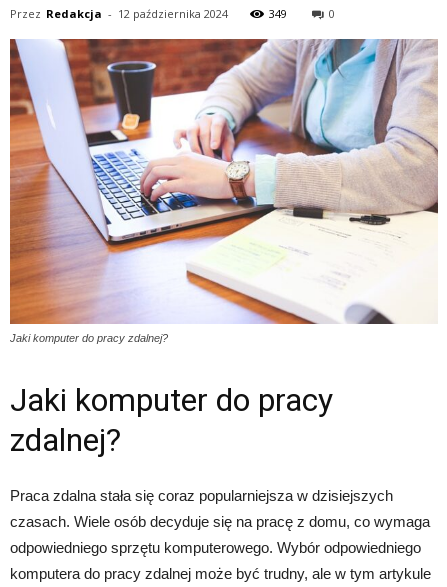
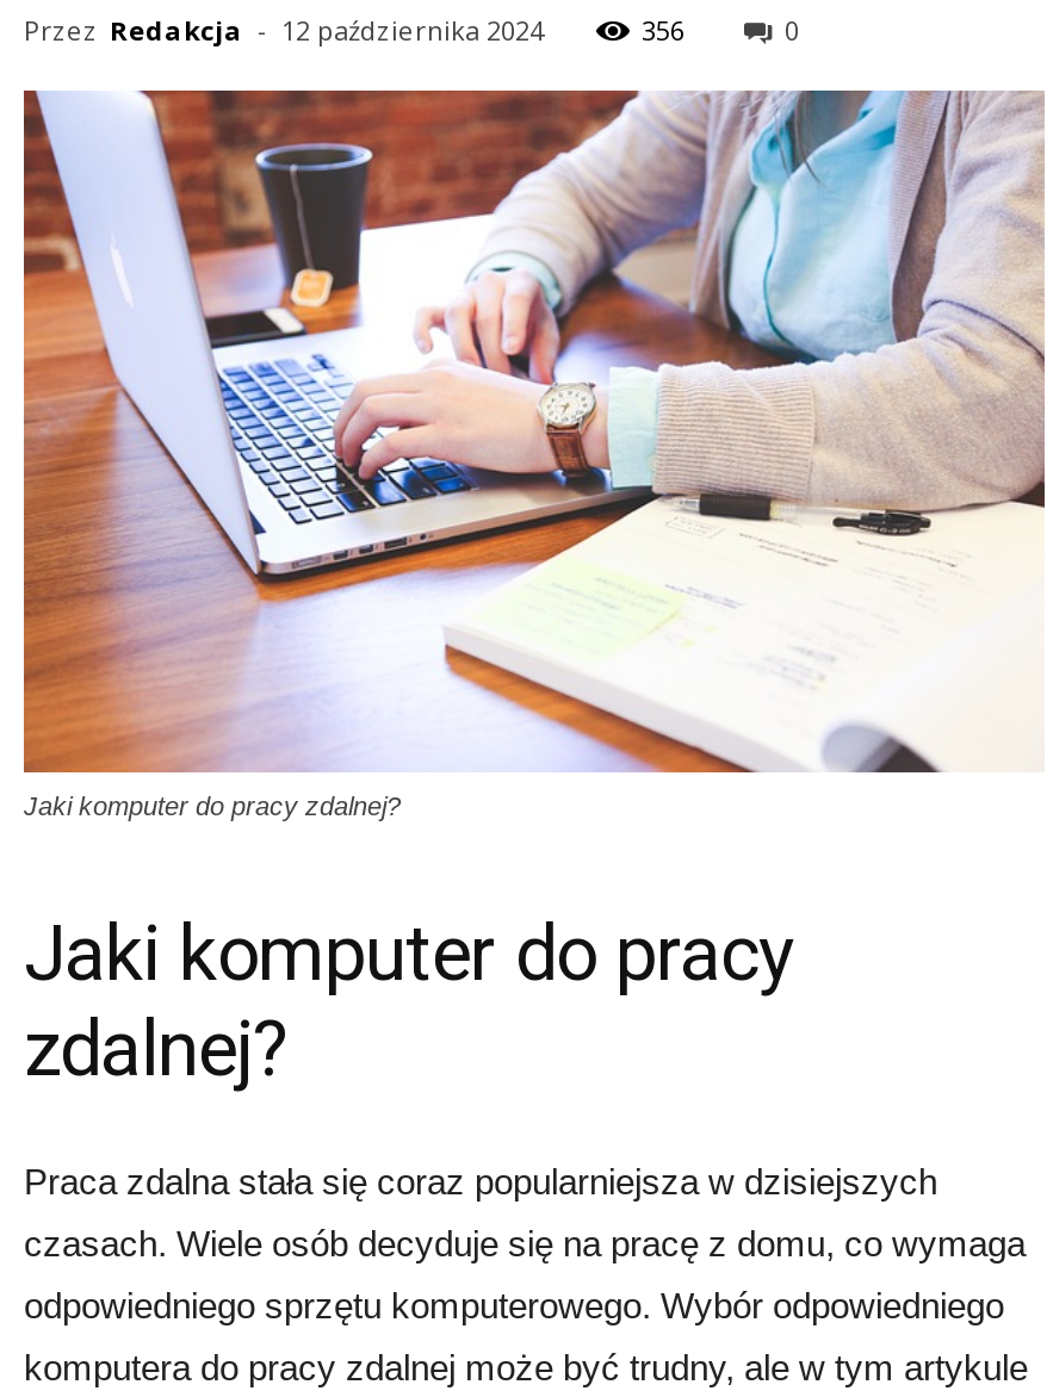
[269,6,287,21] 349 -> [642,12,684,48] 356

